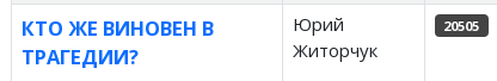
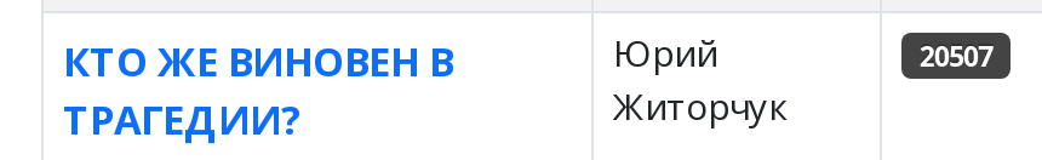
[444,17,479,35] 20505 -> [919,38,992,74] 20507

